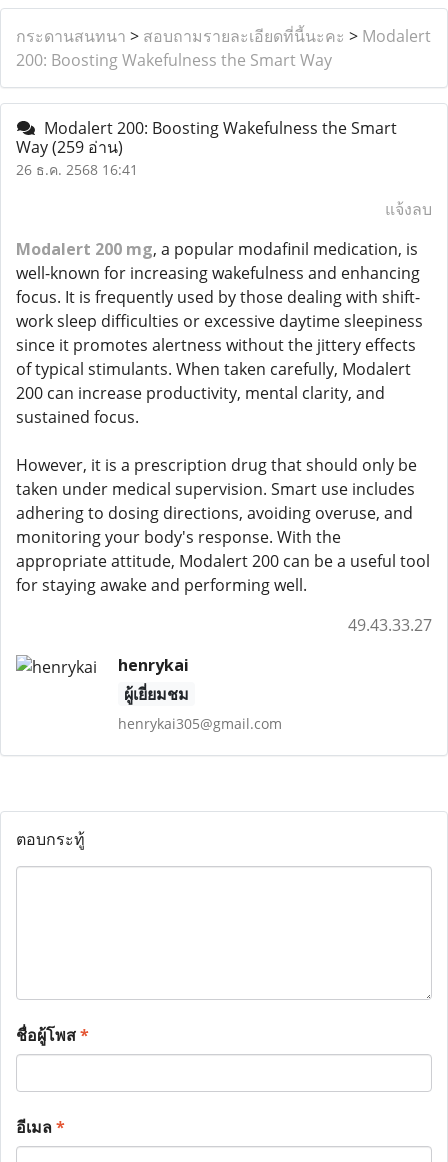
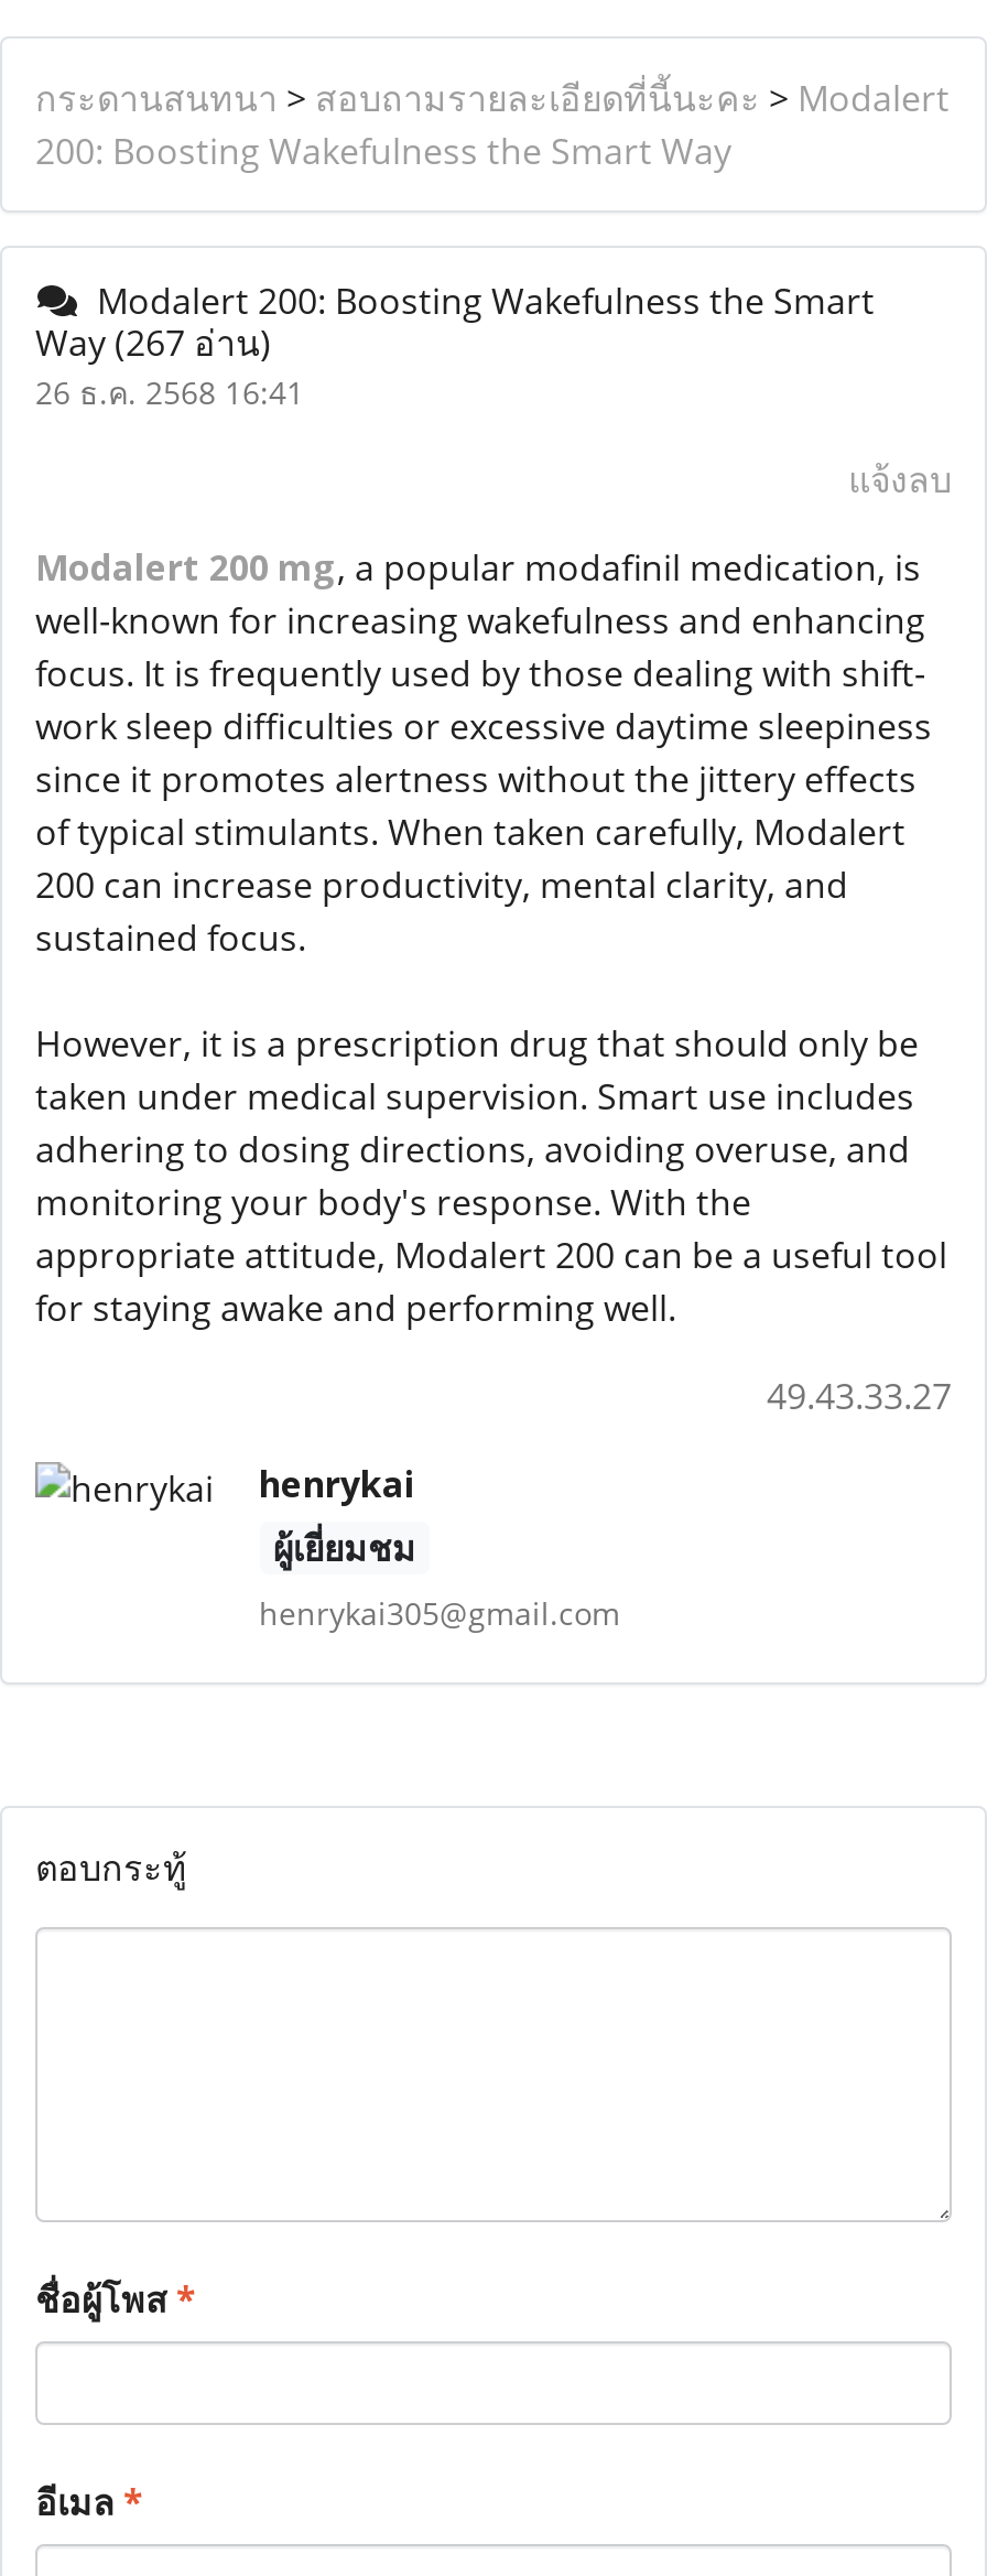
[16,136,123,158] Way (259 อ่าน) -> [35,318,271,367] Way (267 อ่าน)

